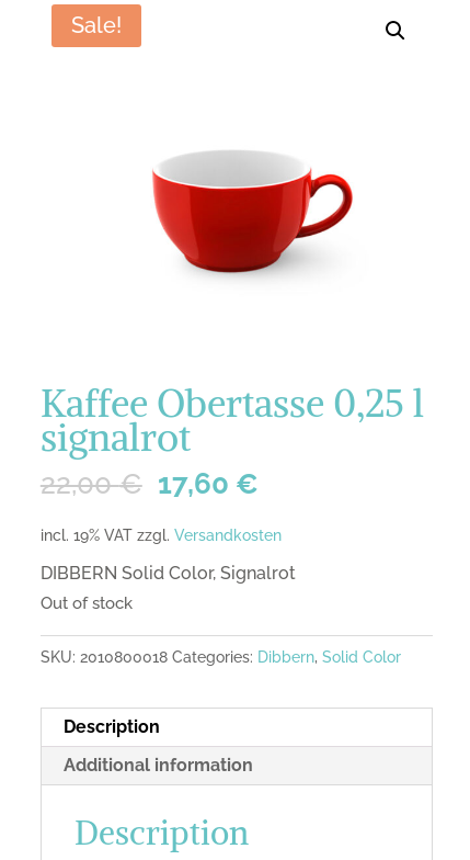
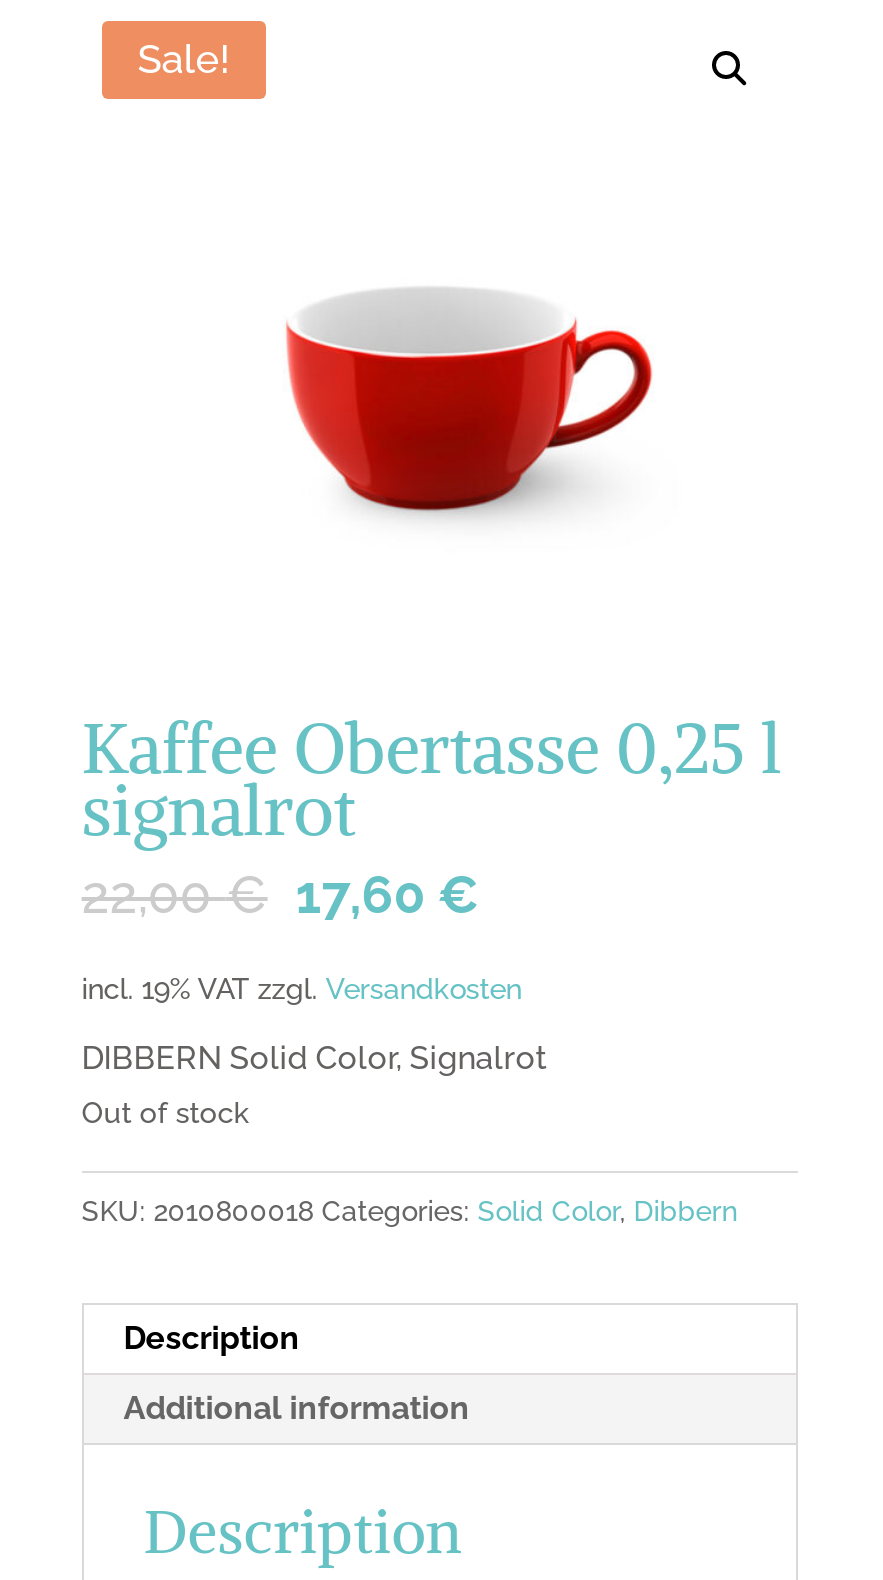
[40,649,401,666] SKU: 2010800018 Categories: Dibbern, Solid Color -> [82,1196,738,1228] SKU: 2010800018 Categories: Solid Color, Dibbern

